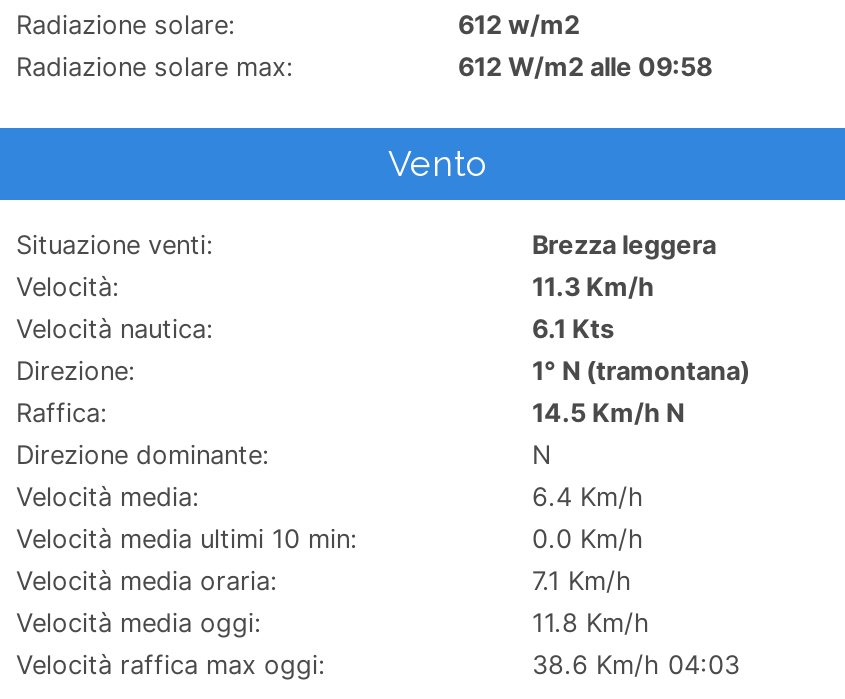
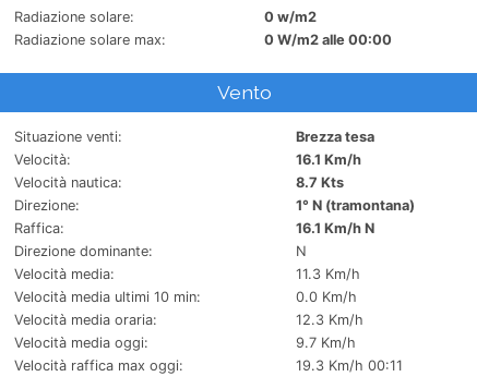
[458,10,580,40] 612 w/m2 -> [264,9,317,25] 0 w/m2
[458,52,712,82] 612 W/m2 alle 09:58 -> [264,31,392,48] 0 W/m2 alle 00:00
[532,230,716,260] Brezza leggera -> [296,128,374,145] Brezza tesa
[532,272,654,302] 11.3 Km/h -> [296,151,361,168] 16.1 Km/h
[532,314,614,344] 6.1 Kts -> [296,174,344,191] 8.7 Kts
[532,398,684,428] 14.5 Km/h N -> [296,220,374,236] 16.1 Km/h N
[532,482,644,512] 6.4 Km/h -> [296,266,360,282] 11.3 Km/h
[532,566,632,596] 7.1 Km/h -> [296,312,363,328] 12.3 Km/h
[532,608,650,638] 11.8 Km/h -> [296,334,356,351] 9.7 Km/h
[532,650,740,680] 38.6 Km/h 04:03 -> [296,357,403,374] 19.3 Km/h 00:11

